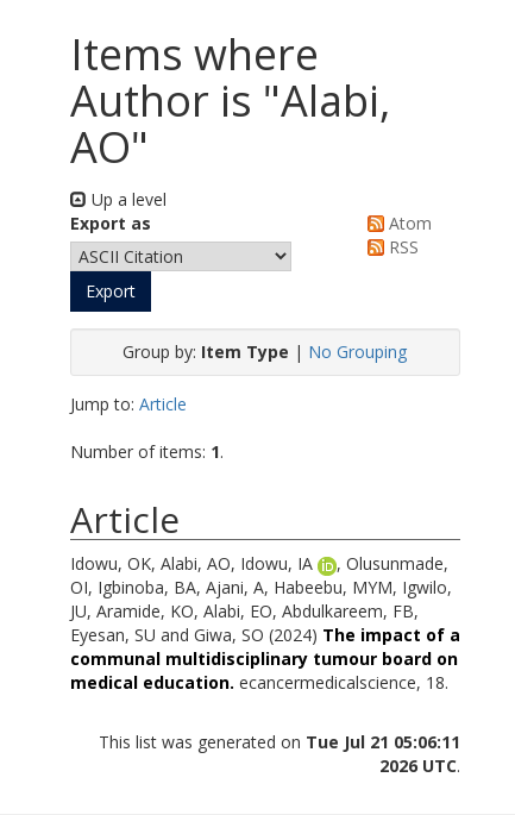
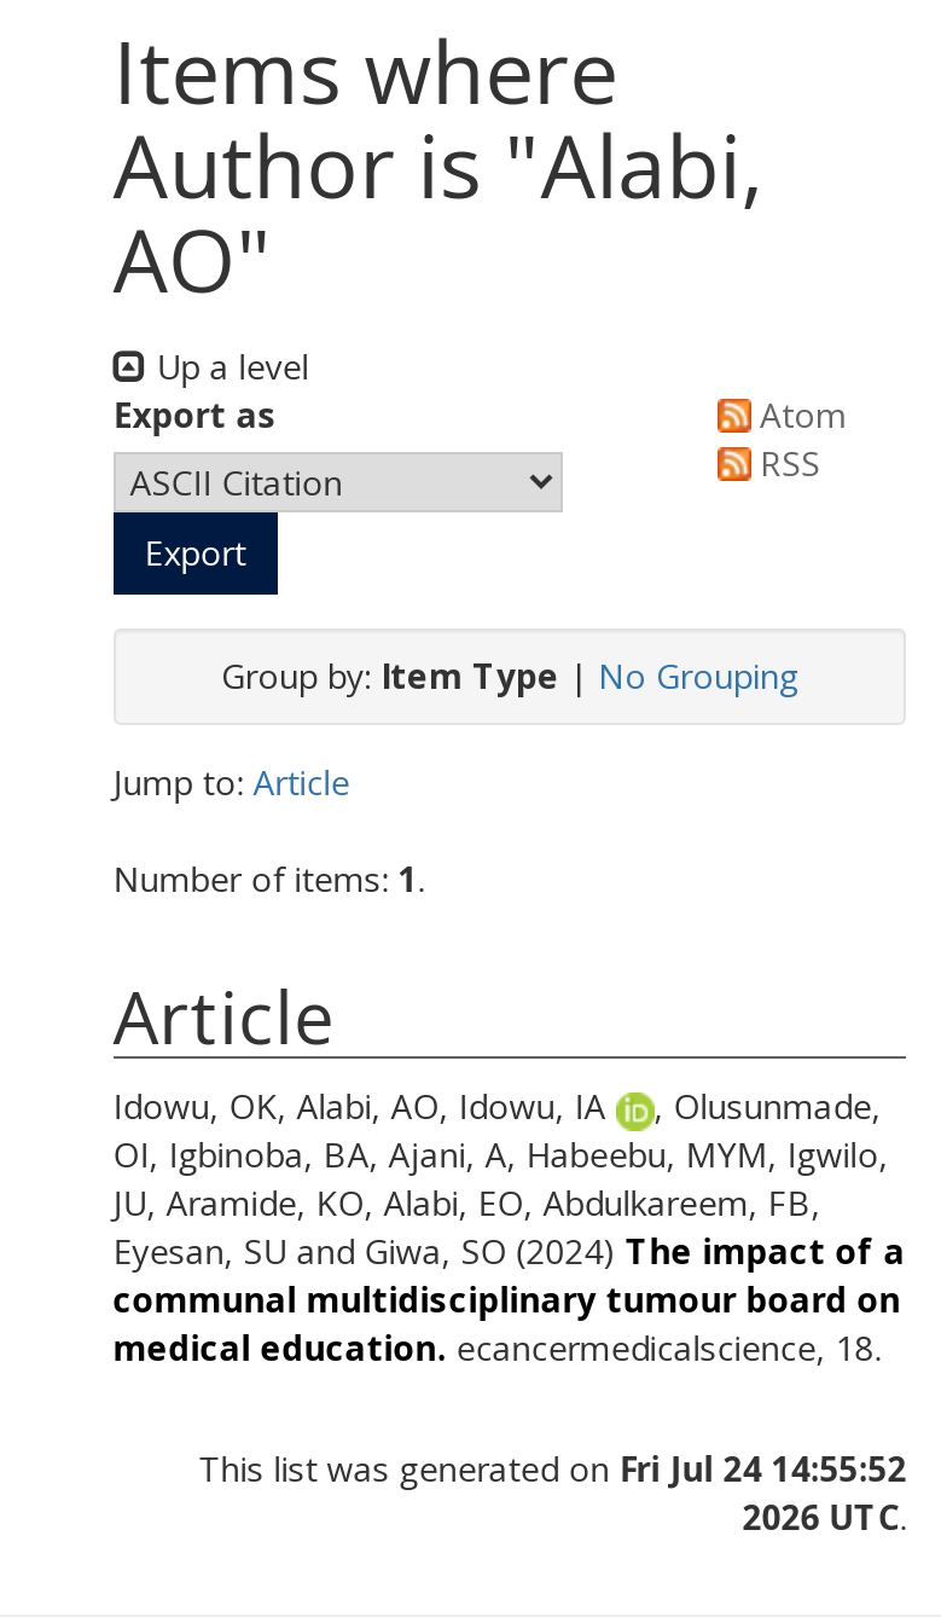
[99,730,461,753] This list was generated on Tue Jul 21 05:06:11 -> [199,1444,906,1490] This list was generated on Fri Jul 24 14:55:52

